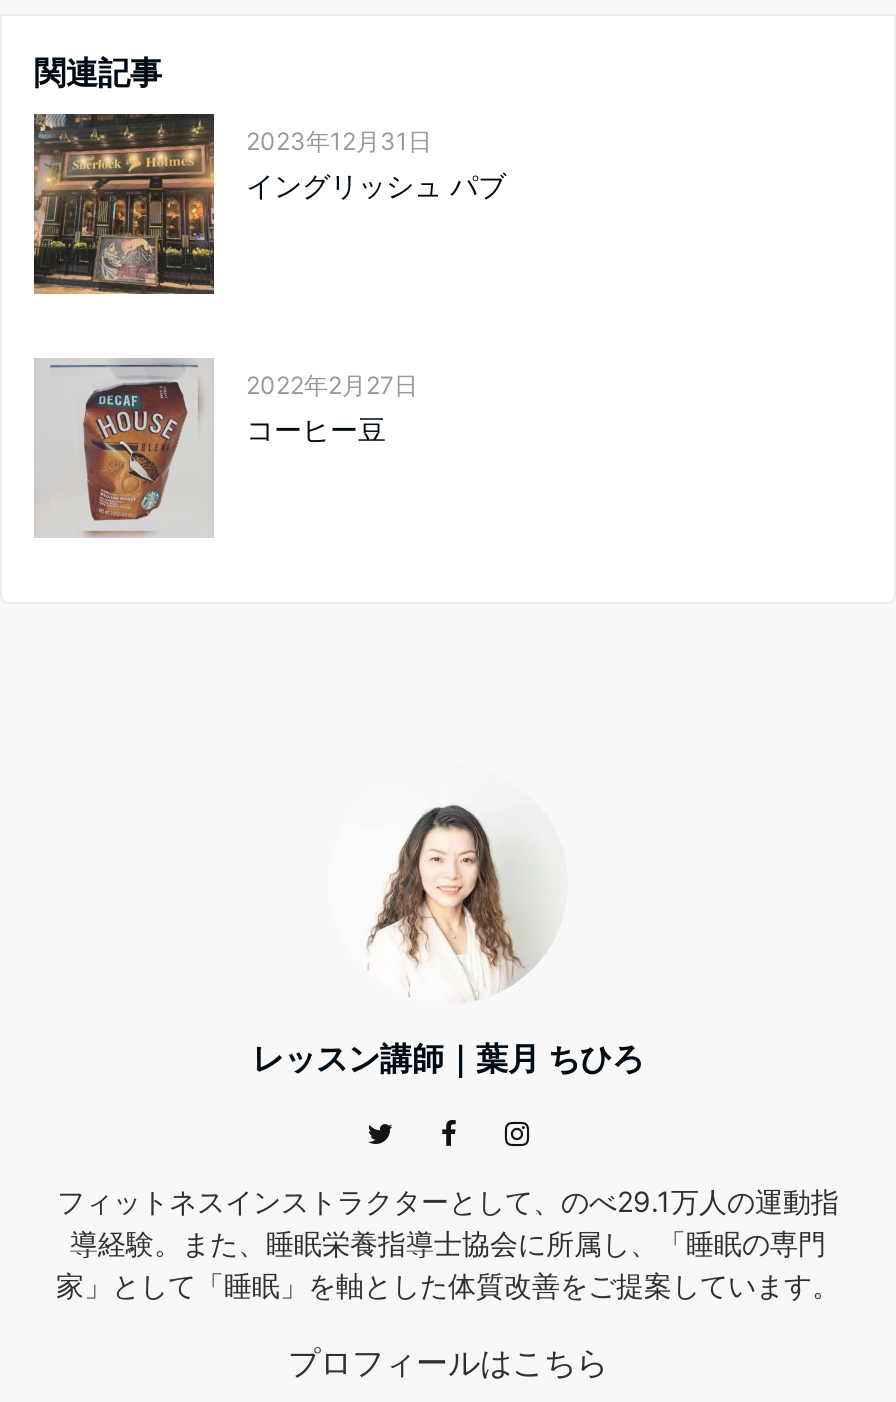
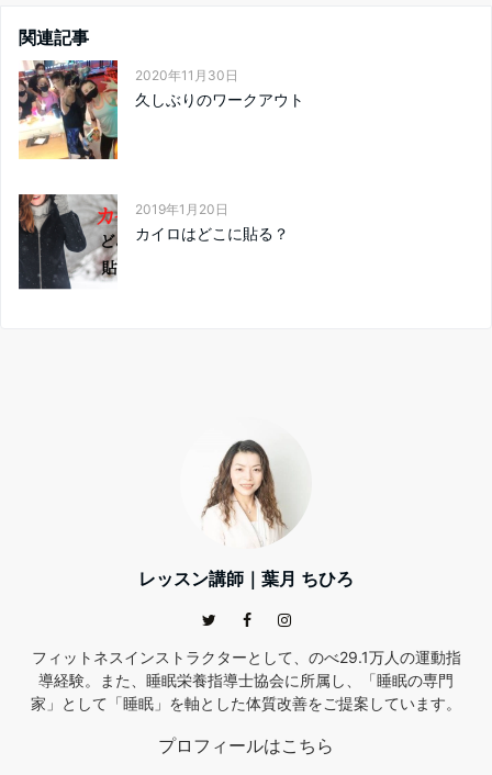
[32,112,506,296] [image] | 2023年12月31日 | イングリッシュ パブ -> [18,59,304,160] [image] | 2020年11月30日 | 久しぶりのワークアウト
[34,358,418,538] [image] | 2022年2月27日 | コーヒー豆 -> [18,193,289,292] [image] | 2019年1月20日 | カイロはどこに貼る？

